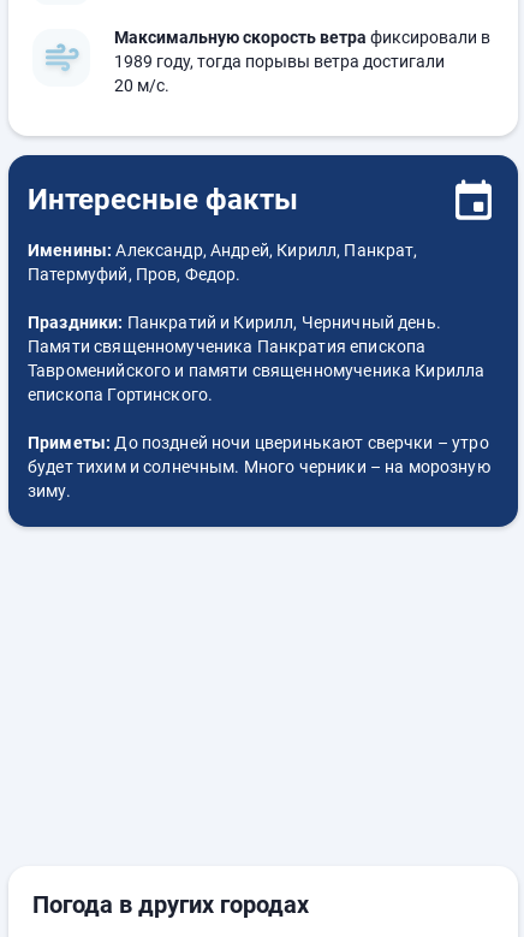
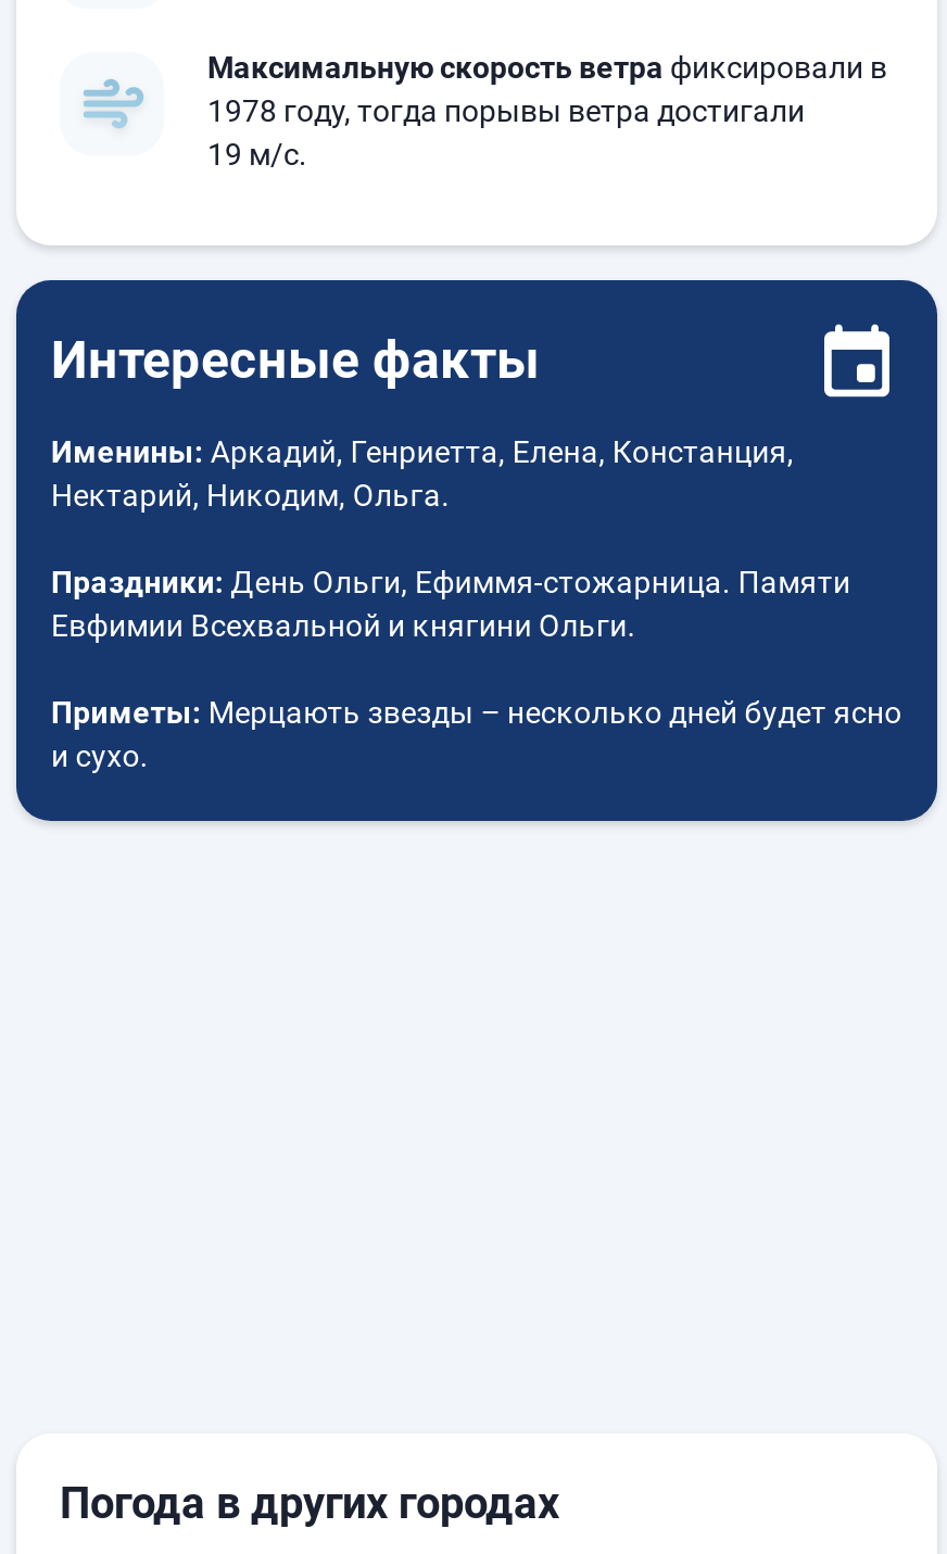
[114,52,445,71] 1989 году, тогда порывы ветра достигали -> [207,93,805,128] 1978 году, тогда порывы ветра достигали
[114,76,169,95] 20 м/с. -> [207,137,307,172] 19 м/с.
[28,241,418,284] Именины: Александр, Андрей, Кирилл, Панкрат, | Патермуфий, Пров, Федор. -> [51,434,794,513] Именины: Аркадий, Генриетта, Елена, Констанция, | Нектарий, Никодим, Ольга.
[28,313,485,404] Праздники: Панкратий и Кирилл, Черничный день. | Памяти священномученика Панкратия епископа | Тавроменийского и памяти священномученика Кирилла | епископа Гортинского. -> [51,565,851,643] Праздники: День Ольги, Ефиммя-стожарница. Памяти | Евфимии Всехвальной и княгини Ольги.
[28,433,490,500] Приметы: До поздней ночи цверинькают сверчки – утро | будет тихим и солнечным. Много черники – на морозную | зиму. -> [51,695,902,773] Приметы: Мерцають звезды – несколько дней будет ясно | и сухо.

